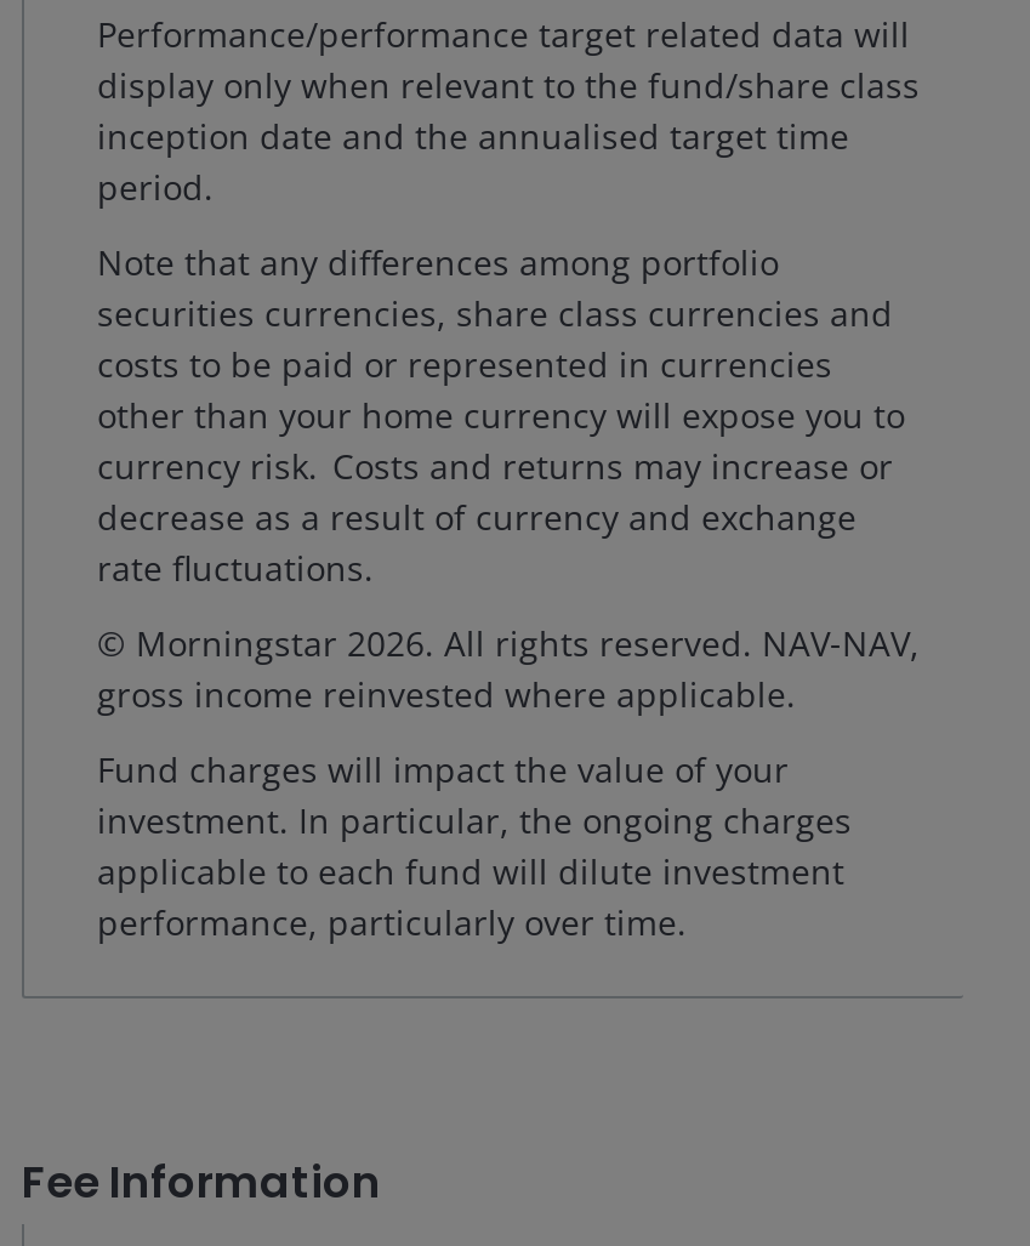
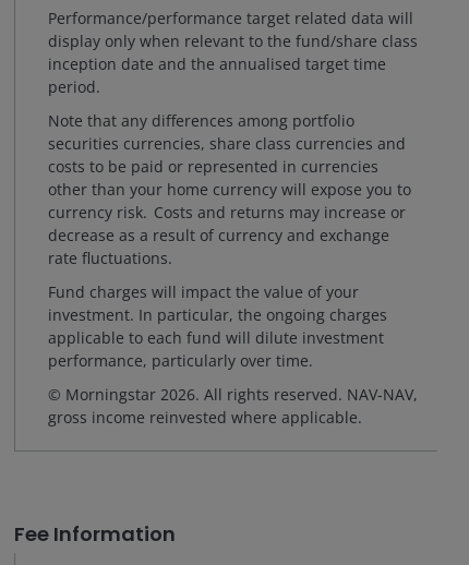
moved [97,620,920,717] -> [48,384,418,428]: © Morningstar 2026. All rights reserved. NAV-NAV, | gross income reinvested where applicable.
moved [97,746,852,945] -> [48,281,387,371]: Fund charges will impact the value of your | investment. In particular, the ongoing charges | applicable to each fund will dilute investment | performance, particularly over time.

